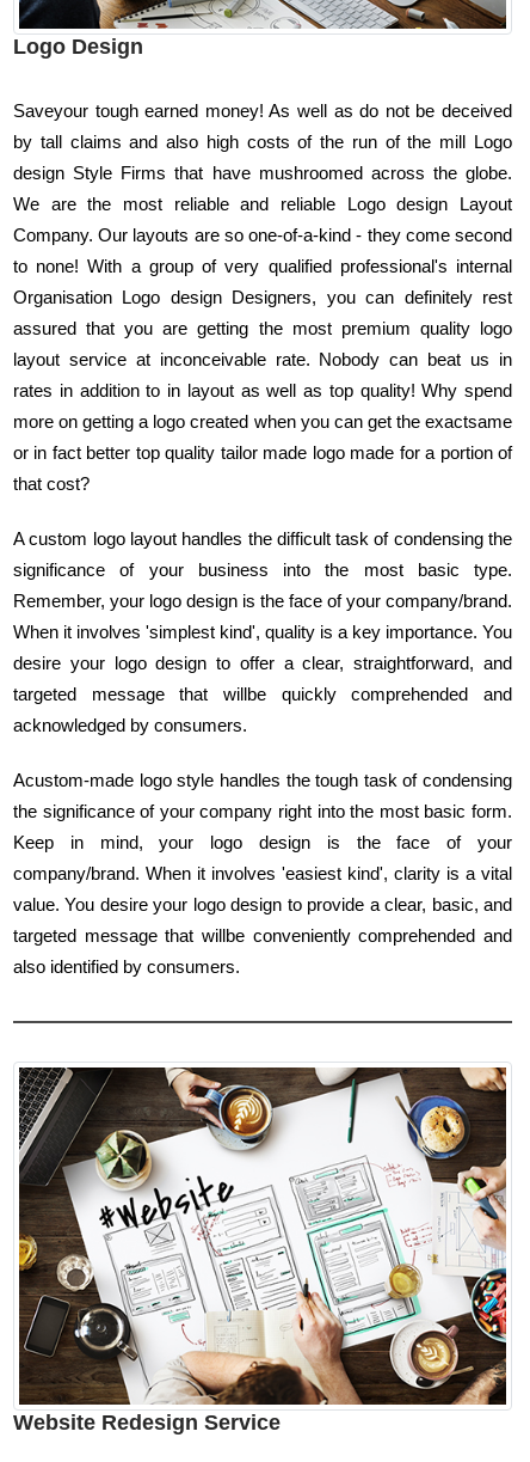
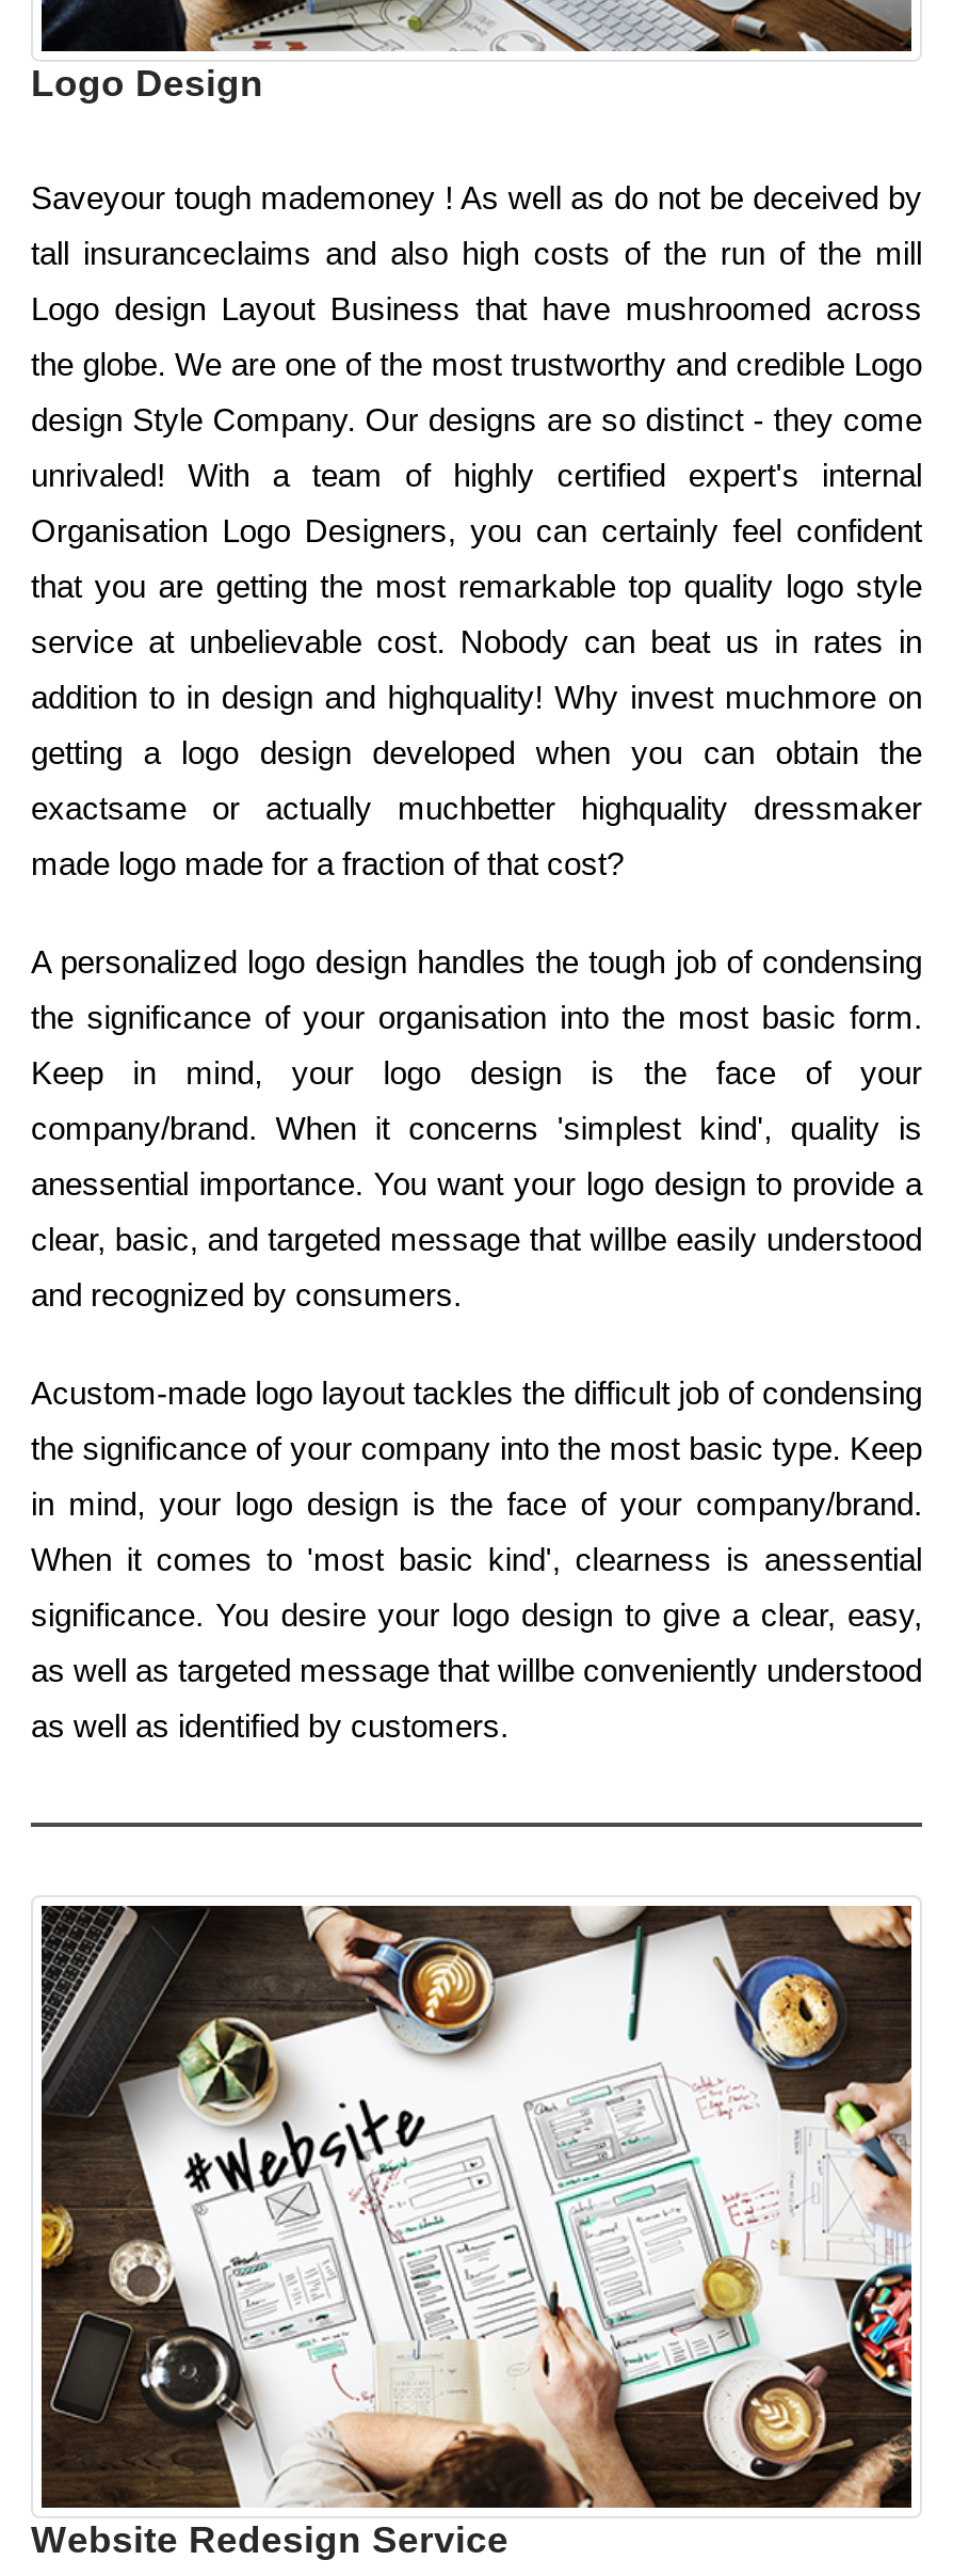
[13,100,512,821] Saveyour tough earned money! As well as do not be deceived | by tall claims and also high costs of the run of the mill Logo | design Style Firms that have mushroomed across the globe. | We are the most reliable and reliable Logo design Layout | Company. Our layouts are so one-of-a-kind - they come second | to none! With a group of very qualified professional's internal | Organisation Logo design Designers, you can definitely rest | assured that you are getting the most premium quality logo | layout service at inconceivable rate. Nobody can beat us in | rates in addition to in layout as well as top quality! Why spend | more on getting a logo created when you can get the exactsame | or in fact better top quality tailor made logo made for a portion of | that cost? | A custom logo layout handles the difficult task of condensing the | significance of your business into the most basic type. | Remember, your logo design is the face of your company/brand. | When it involves 'simplest kind', quality is a key importance. You | desire your logo design to offer a clear, straightforward, and | targeted message that willbe quickly comprehended and | acknowledged by consumers. | Acustom-made logo style handles the tough task of condensing | the significance of your company right into the most basic form. -> [31,178,922,1034] Saveyour tough mademoney ! As well as do not be deceived by | tall insuranceclaims and also high costs of the run of the mill | Logo design Layout Business that have mushroomed across | the globe. We are one of the most trustworthy and credible Logo | design Style Company. Our designs are so distinct - they come | unrivaled! With a team of highly certified expert's internal | Organisation Logo Designers, you can certainly feel confident | that you are getting the most remarkable top quality logo style | service at unbelievable cost. Nobody can beat us in rates in | addition to in design and highquality! Why invest muchmore on | getting a logo design developed when you can obtain the | exactsame or actually muchbetter highquality dressmaker | made logo made for a fraction of that cost? | A personalized logo design handles the tough job of condensing | the significance of your organisation into the most basic form.
moved [13,832,512,852] -> [31,1053,922,1090]: Keep in mind, your logo design is the face of your
[13,863,512,976] company/brand. When it involves 'easiest kind', clarity is a vital | value. You desire your logo design to provide a clear, basic, and | targeted message that willbe conveniently comprehended and | also identified by consumers. -> [31,1109,922,1743] company/brand. When it concerns 'simplest kind', quality is | anessential importance. You want your logo design to provide a | clear, basic, and targeted message that willbe easily understood | and recognized by consumers. | Acustom-made logo layout tackles the difficult job of condensing | the significance of your company into the most basic type. Keep | in mind, your logo design is the face of your company/brand. | When it comes to 'most basic kind', clearness is anessential | significance. You desire your logo design to give a clear, easy, | as well as targeted message that willbe conveniently understood | as well as identified by customers.

